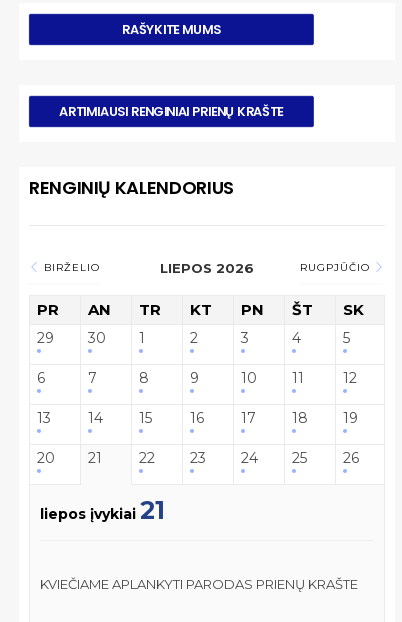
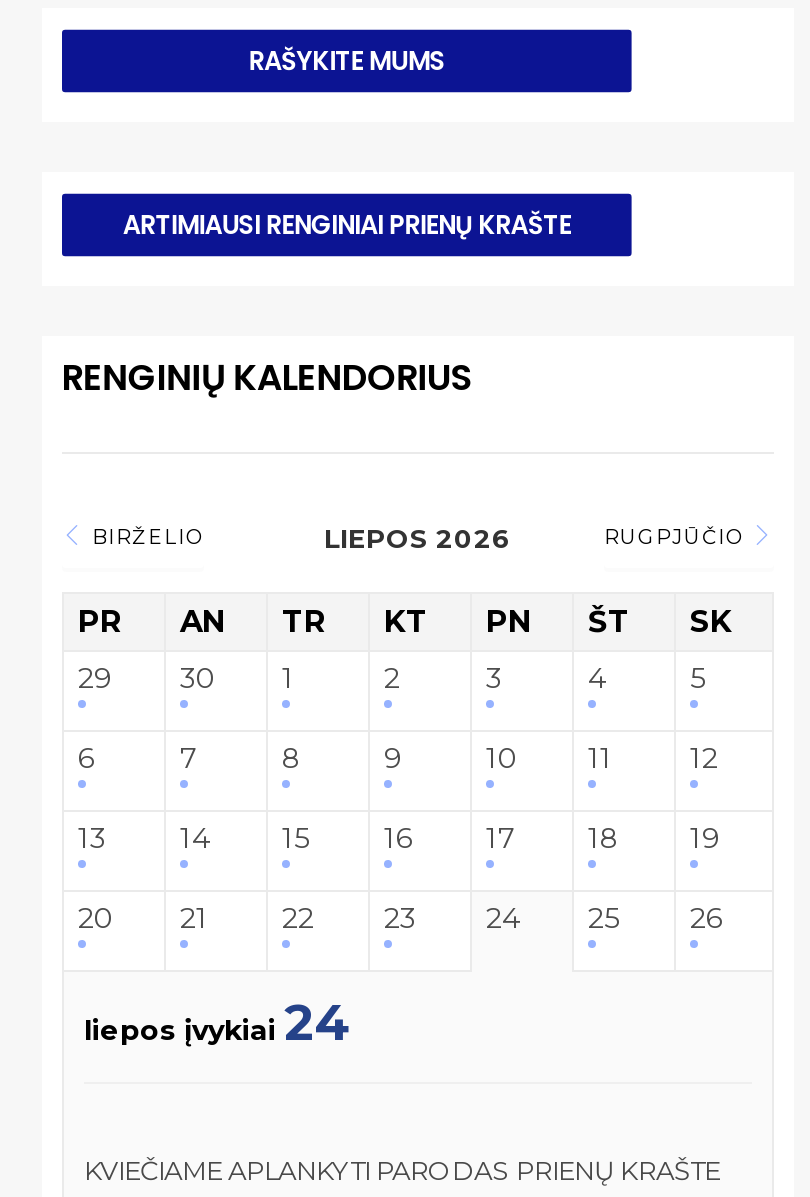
[40,495,165,525] liepos įvykiai 21 -> [84,991,350,1051] liepos įvykiai 24

